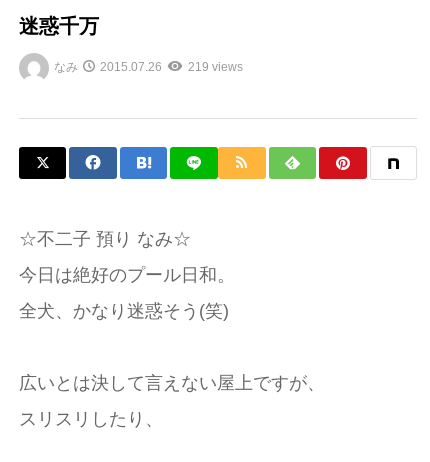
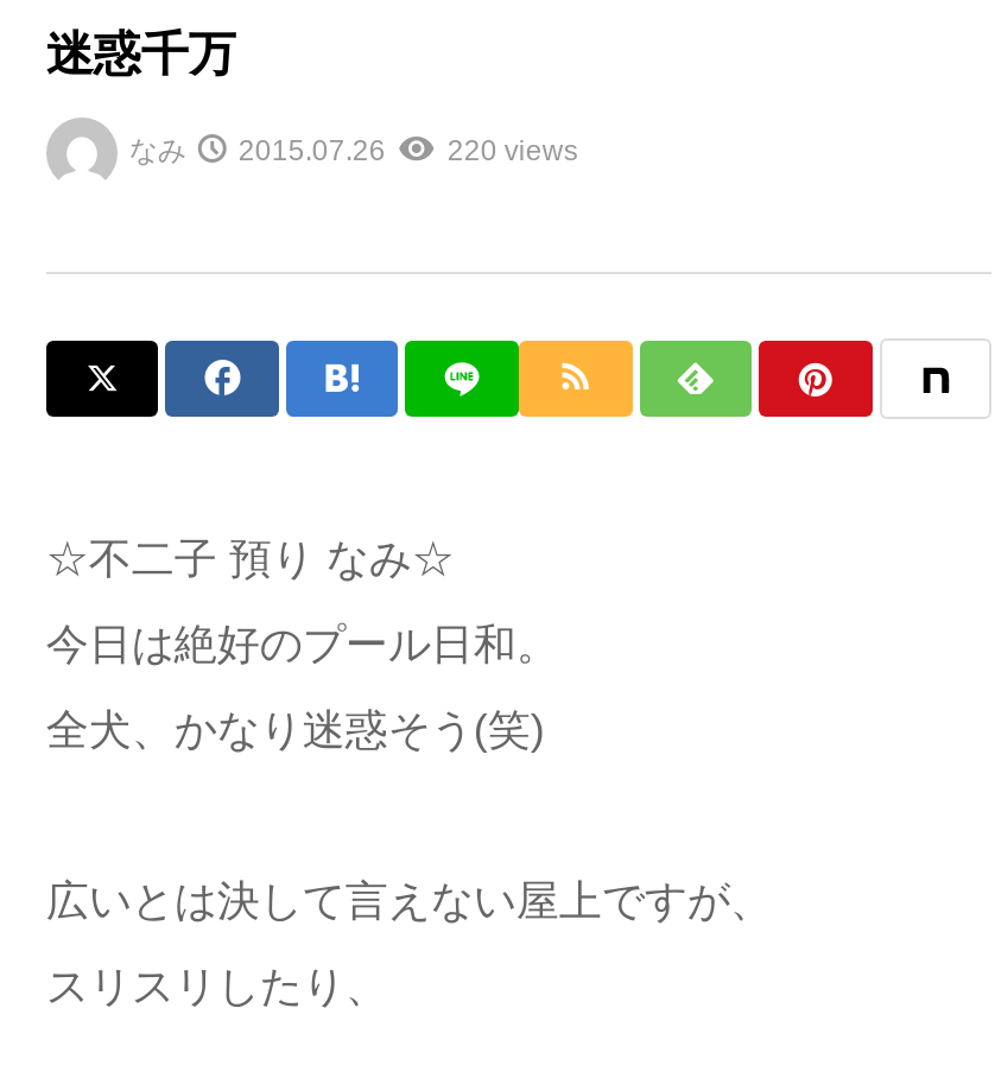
[54,60,243,74] なみ 2015.07.26 219 views -> [129,135,578,168] なみ 2015.07.26 220 views

